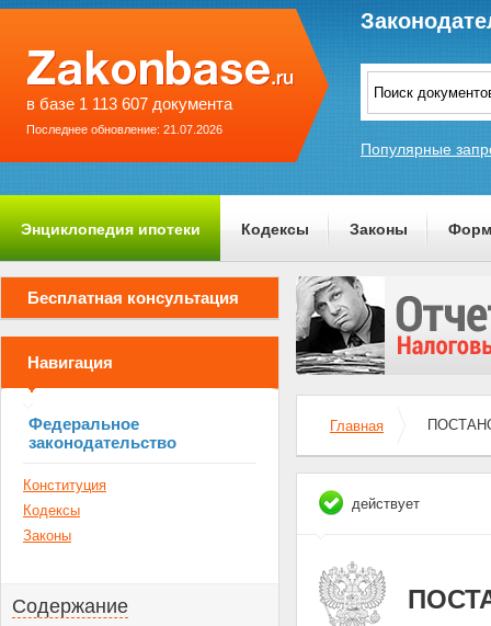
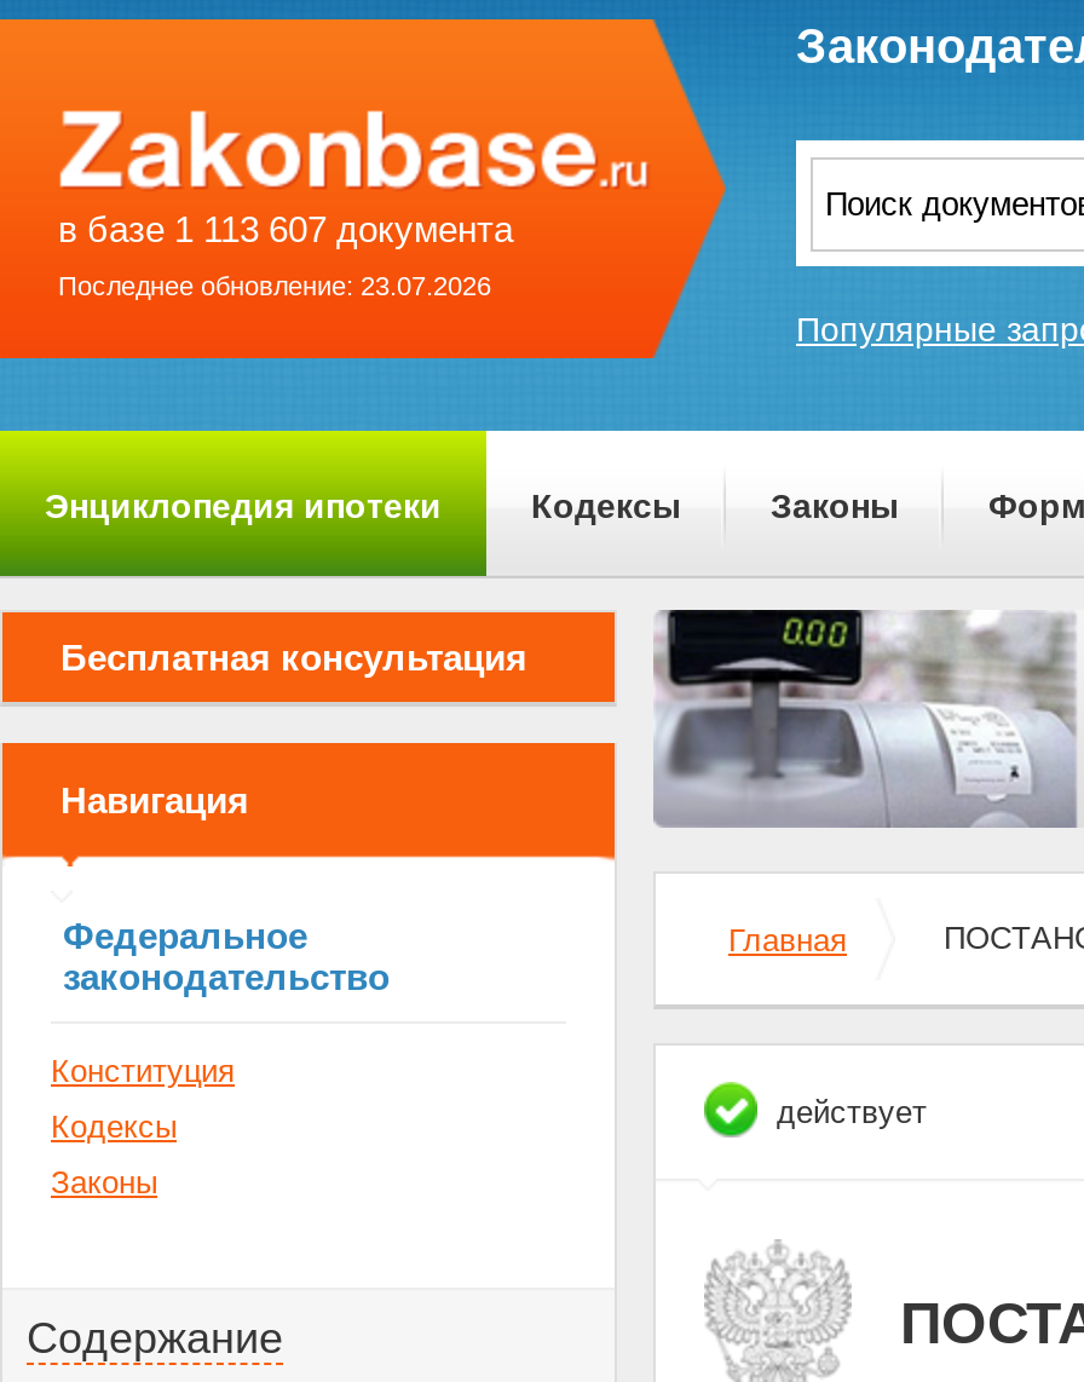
[26,123,222,136] Последнее обновление: 21.07.2026 -> [58,271,491,300] Последнее обновление: 23.07.2026
[295,276,488,374] [image] -> [653,607,1077,828] [image]

